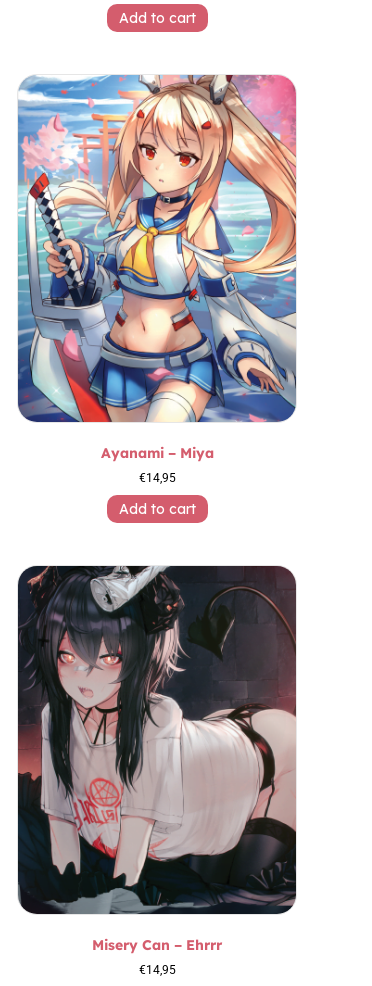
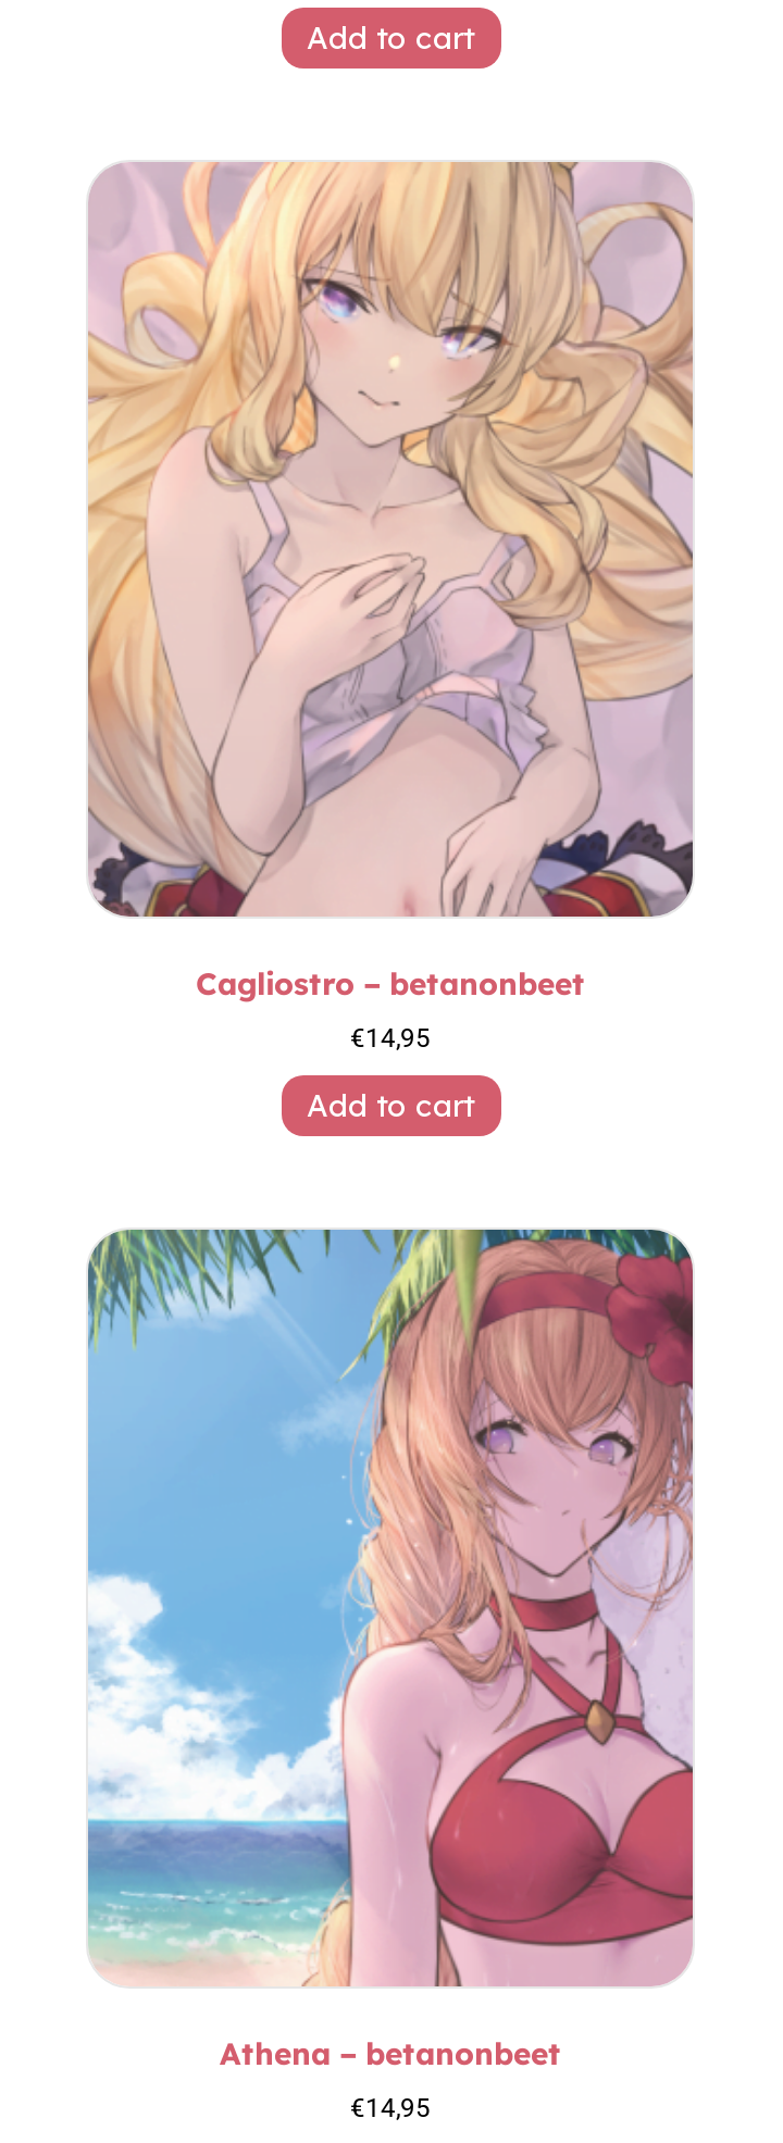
[17,74,297,462] [image] | Ayanami – Miya -> [86,160,695,1004] [image] | Cagliostro – betanonbeet
[17,565,297,954] [image] | Misery Can – Ehrrr -> [86,1228,695,2073] [image] | Athena – betanonbeet

